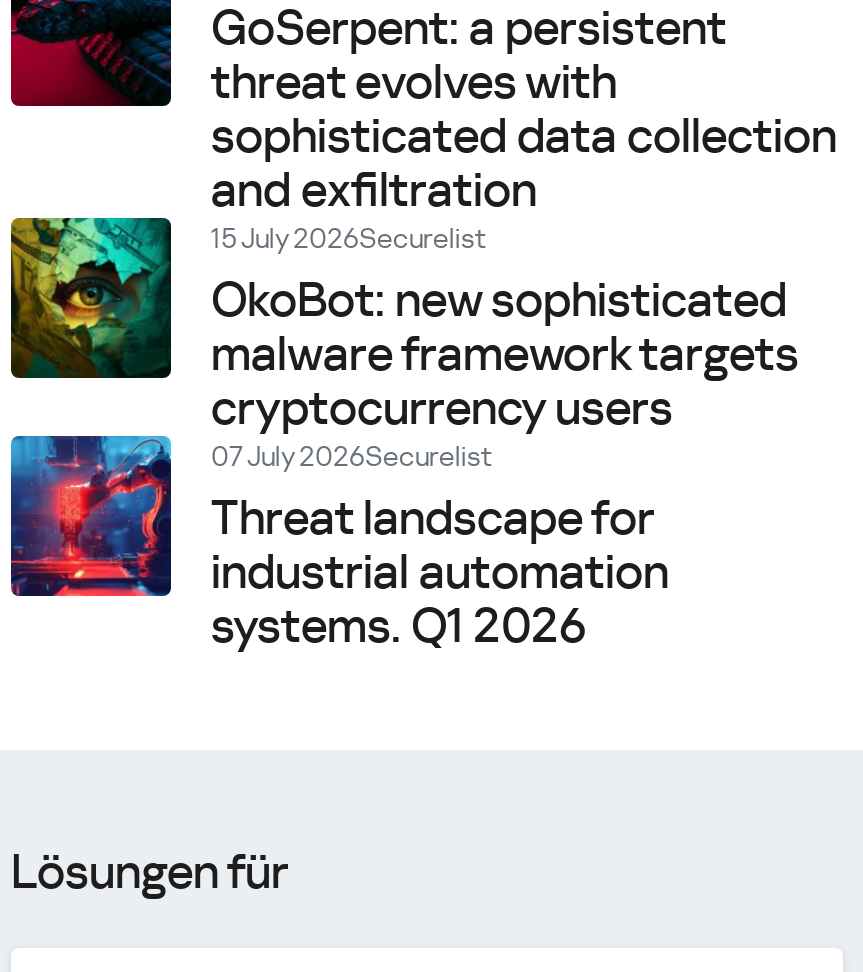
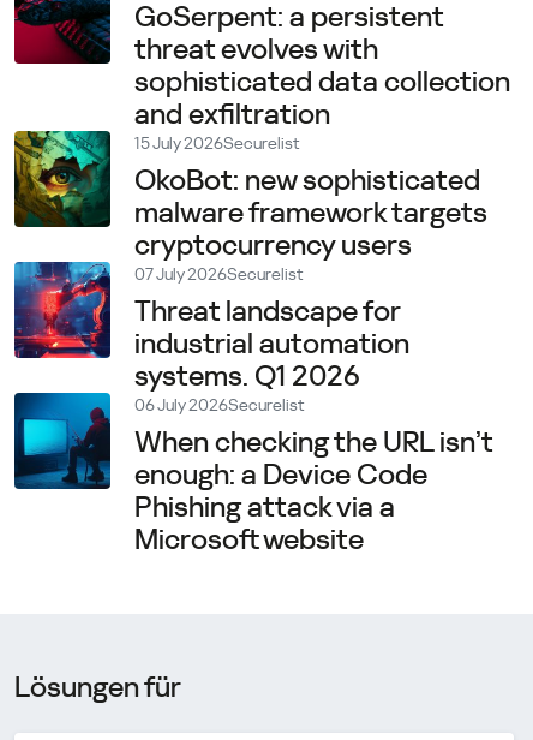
none -> [13,392,492,556] [image] | 06 July 2026Securelist | When checking the URL isn’t | enough: a Device Code | Phishing attack via a | Microsoft website

